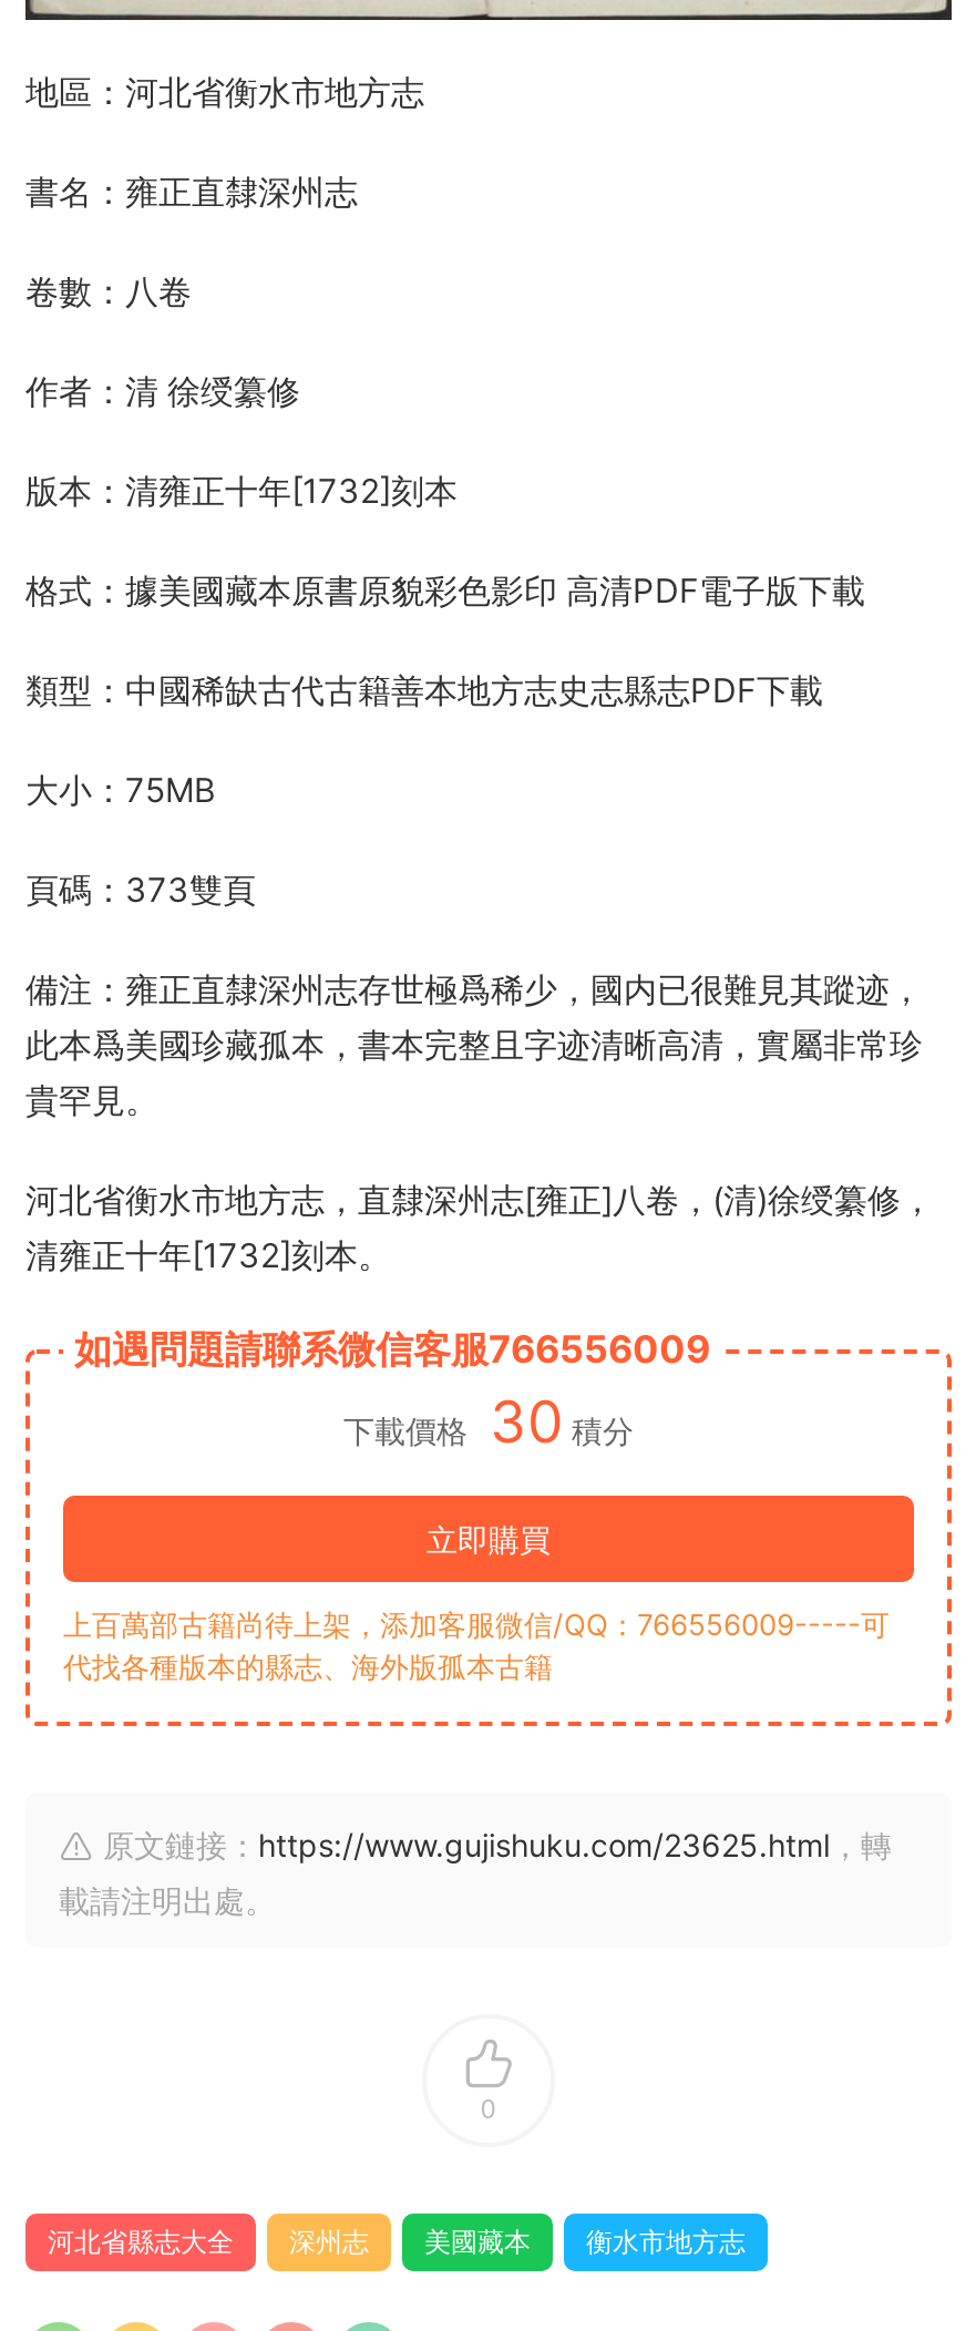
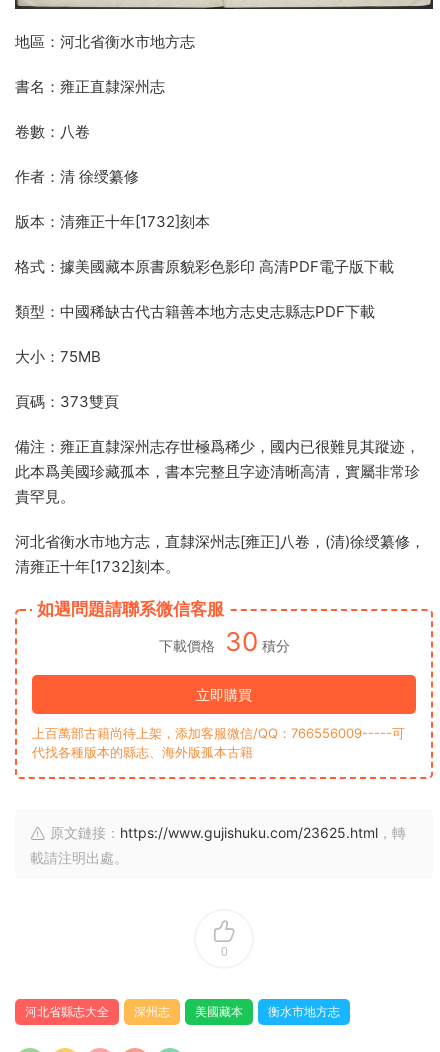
[74,1327,710,1372] 如遇問題請聯系微信客服766556009 -> [37,599,224,619] 如遇問題請聯系微信客服

